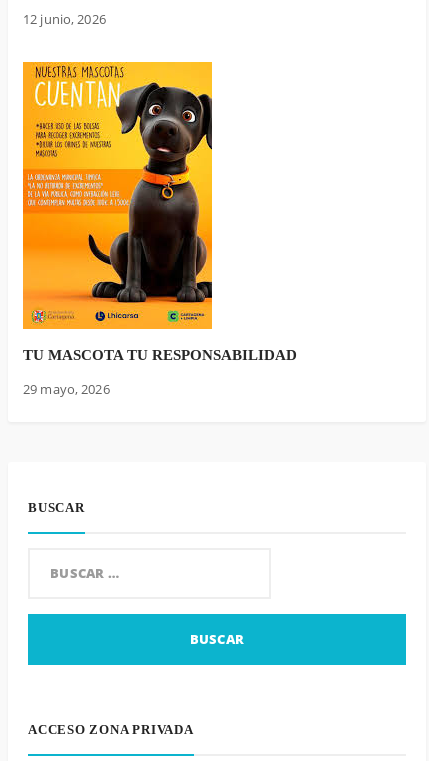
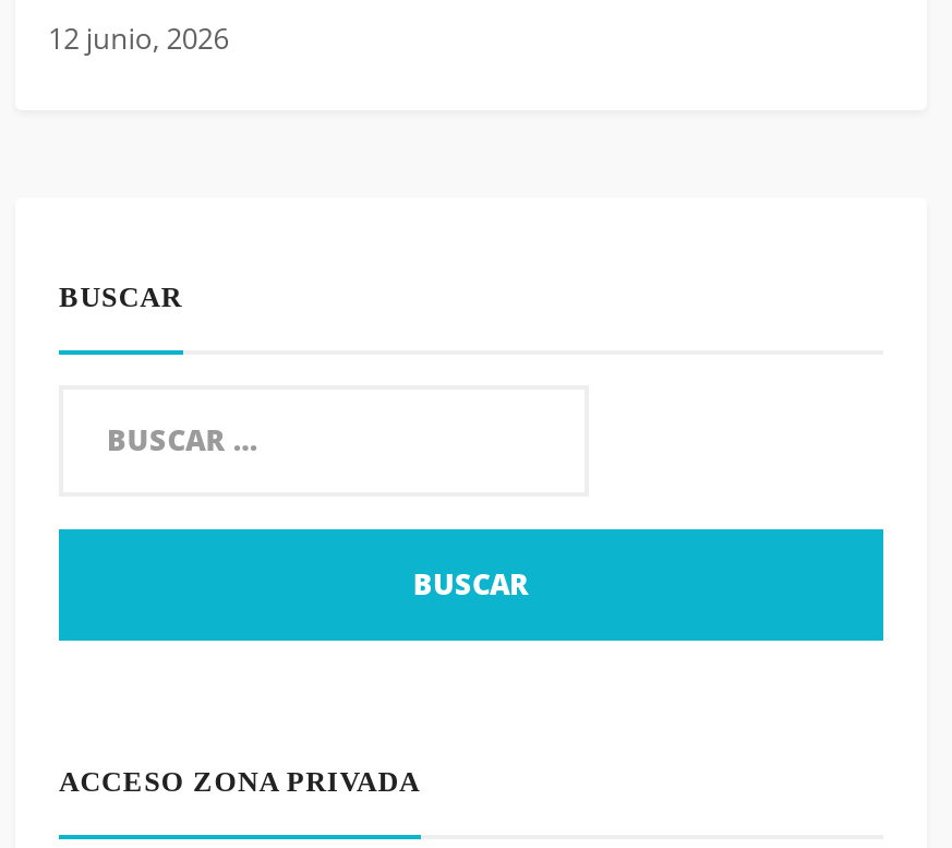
[22,61,297,398] [image] | TU MASCOTA TU RESPONSABILIDAD | 29 mayo, 2026 -> none

